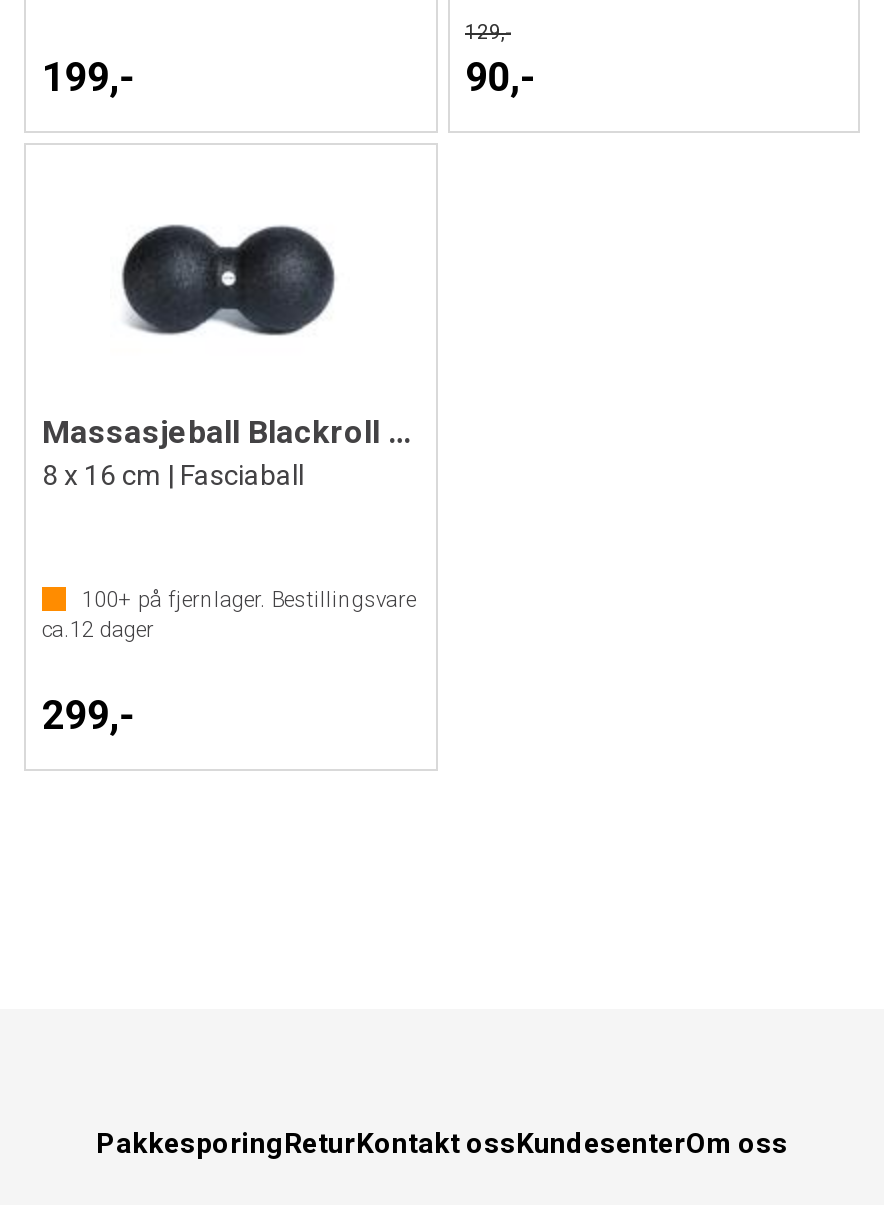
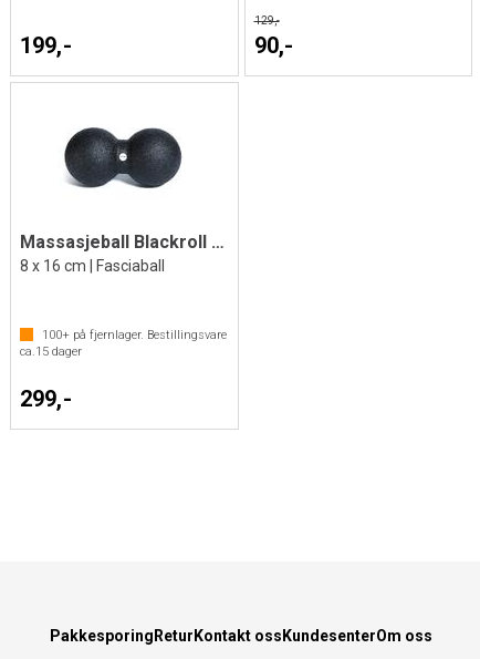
[42,617,154,643] ca. 12 dager -> [20,344,82,359] ca. 15 dager

